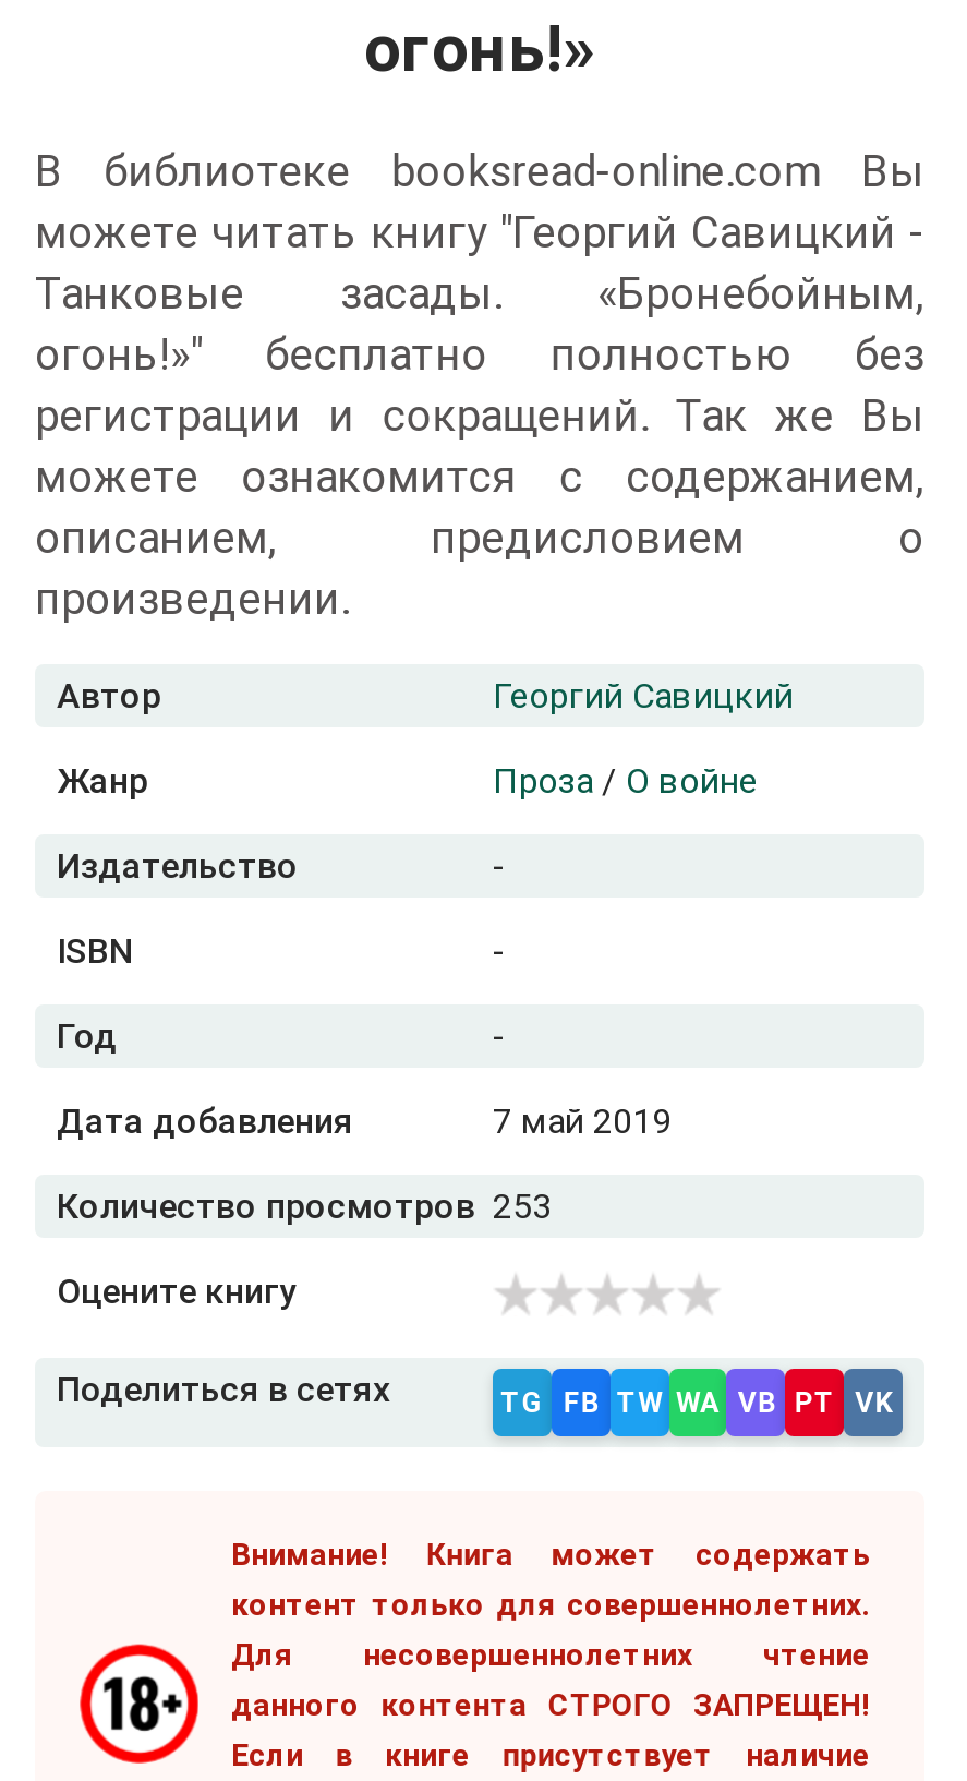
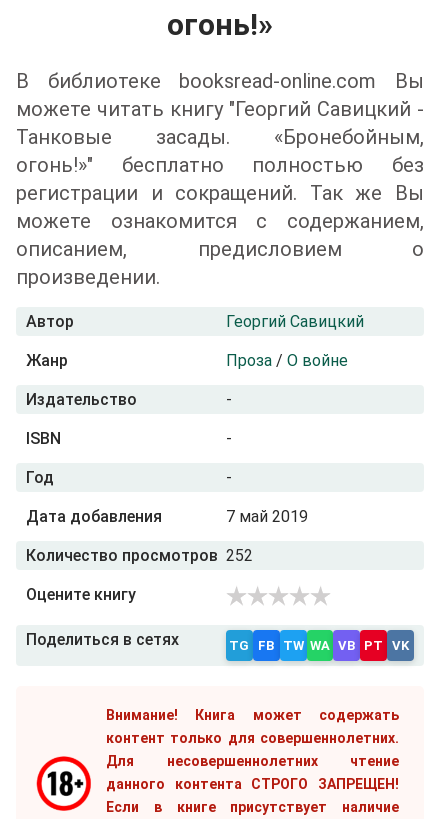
[57,1186,552,1227] Количество просмотров 253 -> [26,546,253,565] Количество просмотров 252

